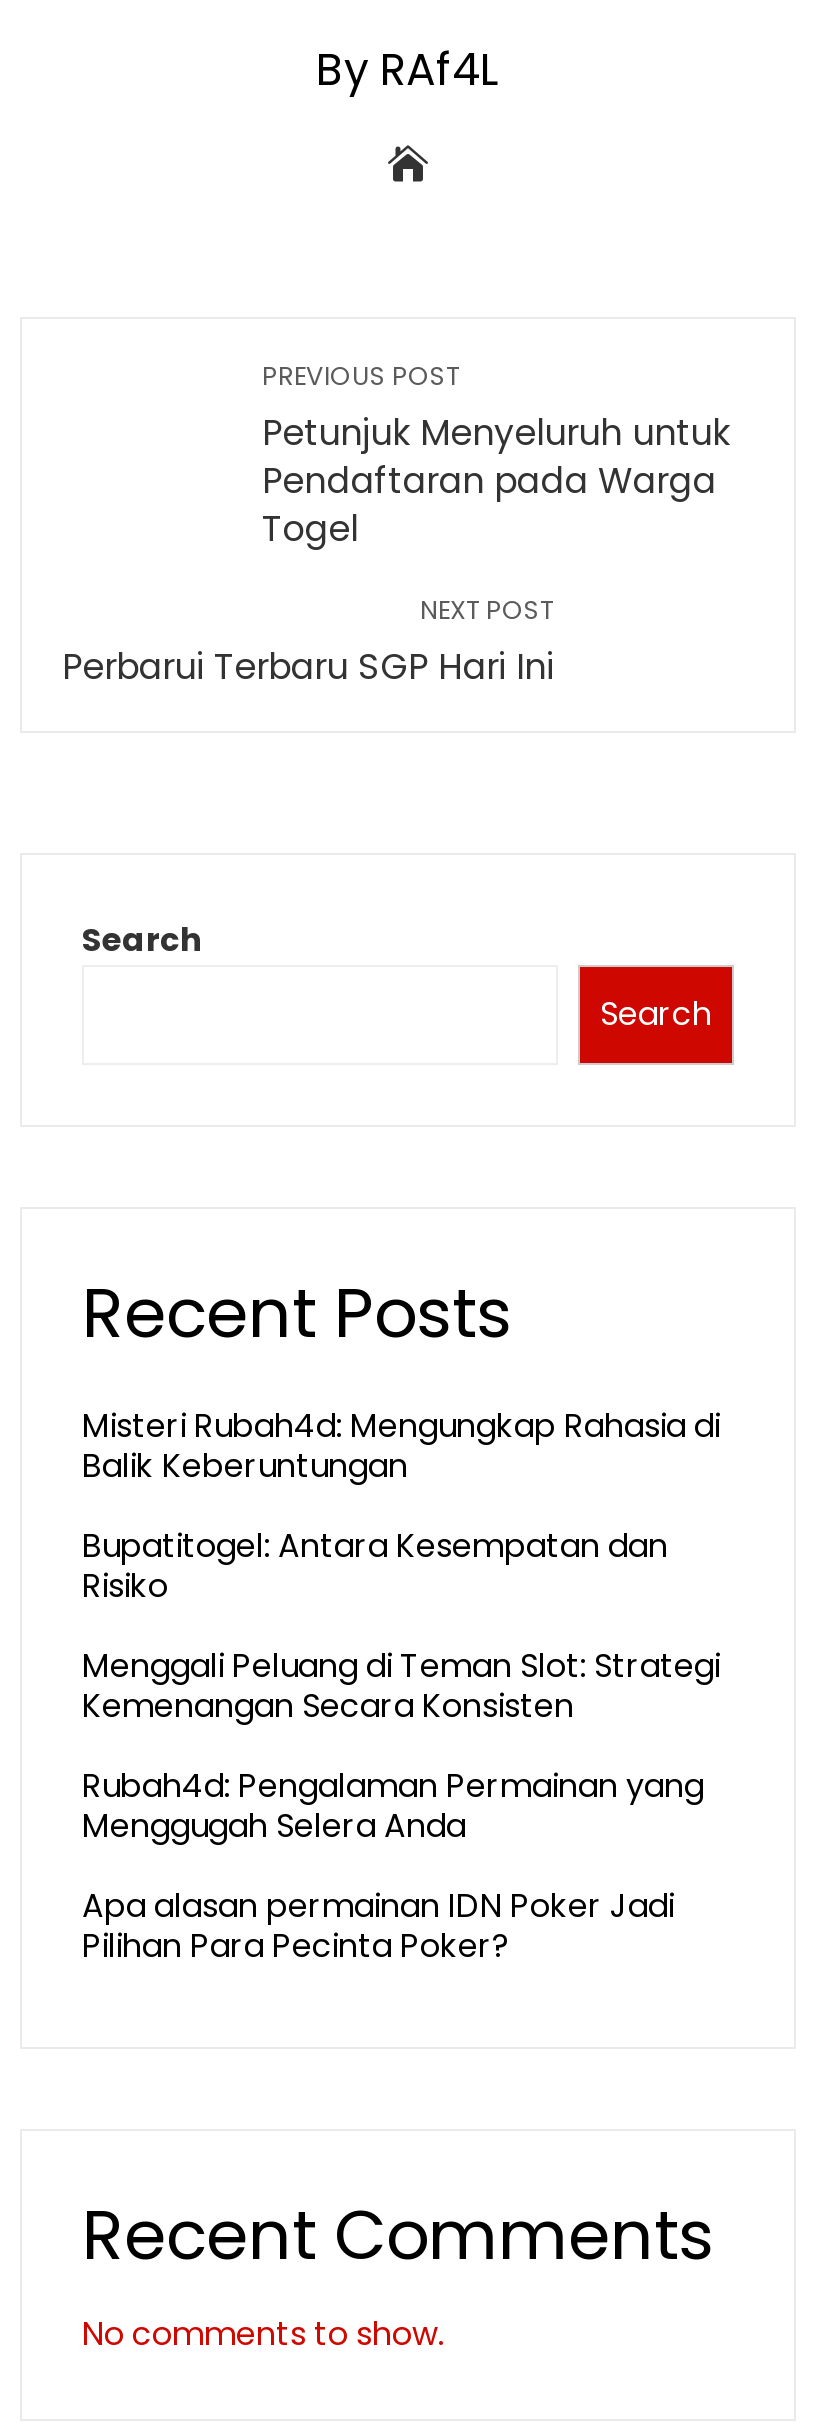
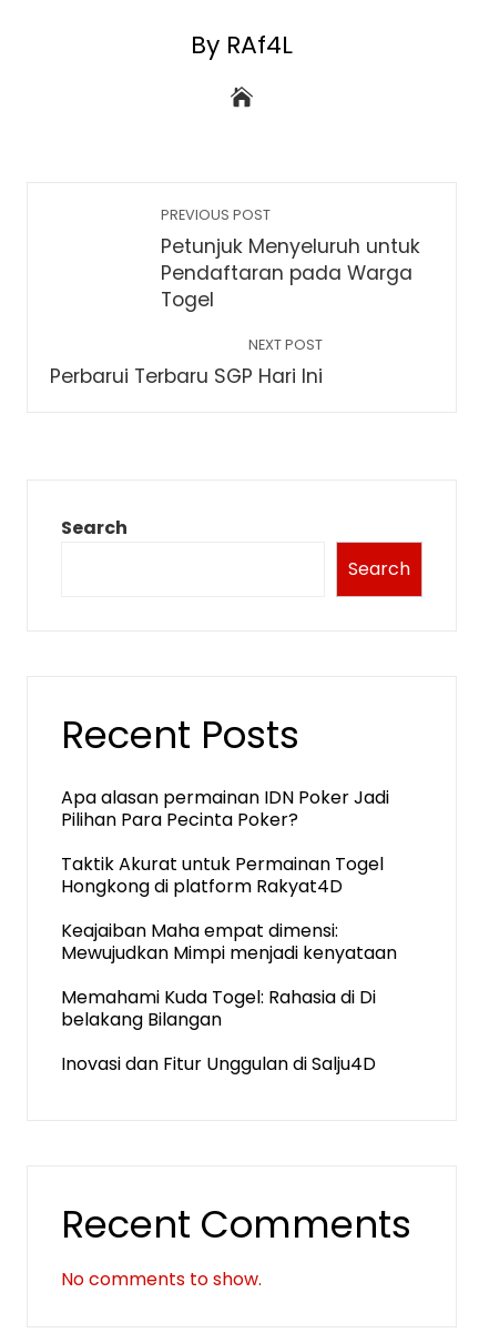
[82,1403,720,1849] Misteri Rubah4d: Mengungkap Rahasia di | Balik Keberuntungan | Bupatitogel: Antara Kesempatan dan | Risiko | Menggali Peluang di Teman Slot: Strategi | Kemenangan Secara Konsisten | Rubah4d: Pengalaman Permainan yang | Menggugah Selera Anda -> none
moved [82,1883,674,1969] -> [61,785,389,832]: Apa alasan permainan IDN Poker Jadi | Pilihan Para Pecinta Poker?
none -> [61,851,397,1077] Taktik Akurat untuk Permainan Togel | Hongkong di platform Rakyat4D | Keajaiban Maha empat dimensi: | Mewujudkan Mimpi menjadi kenyataan | Memahami Kuda Togel: Rahasia di Di | belakang Bilangan | Inovasi dan Fitur Unggulan di Salju4D

